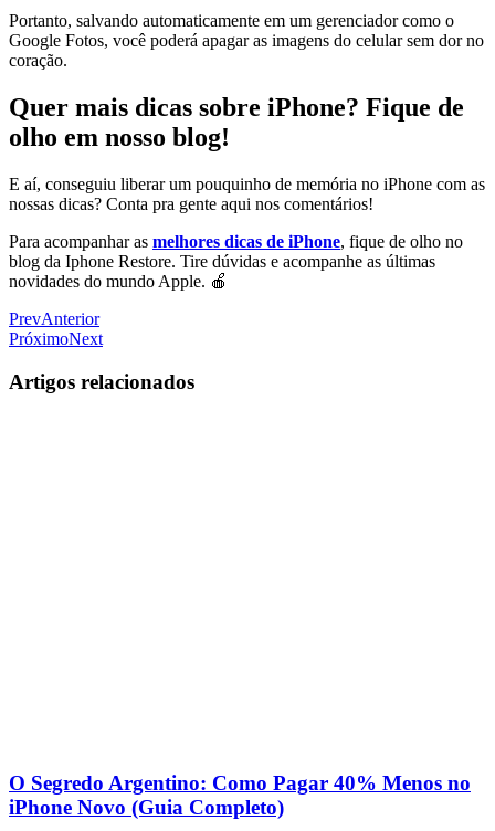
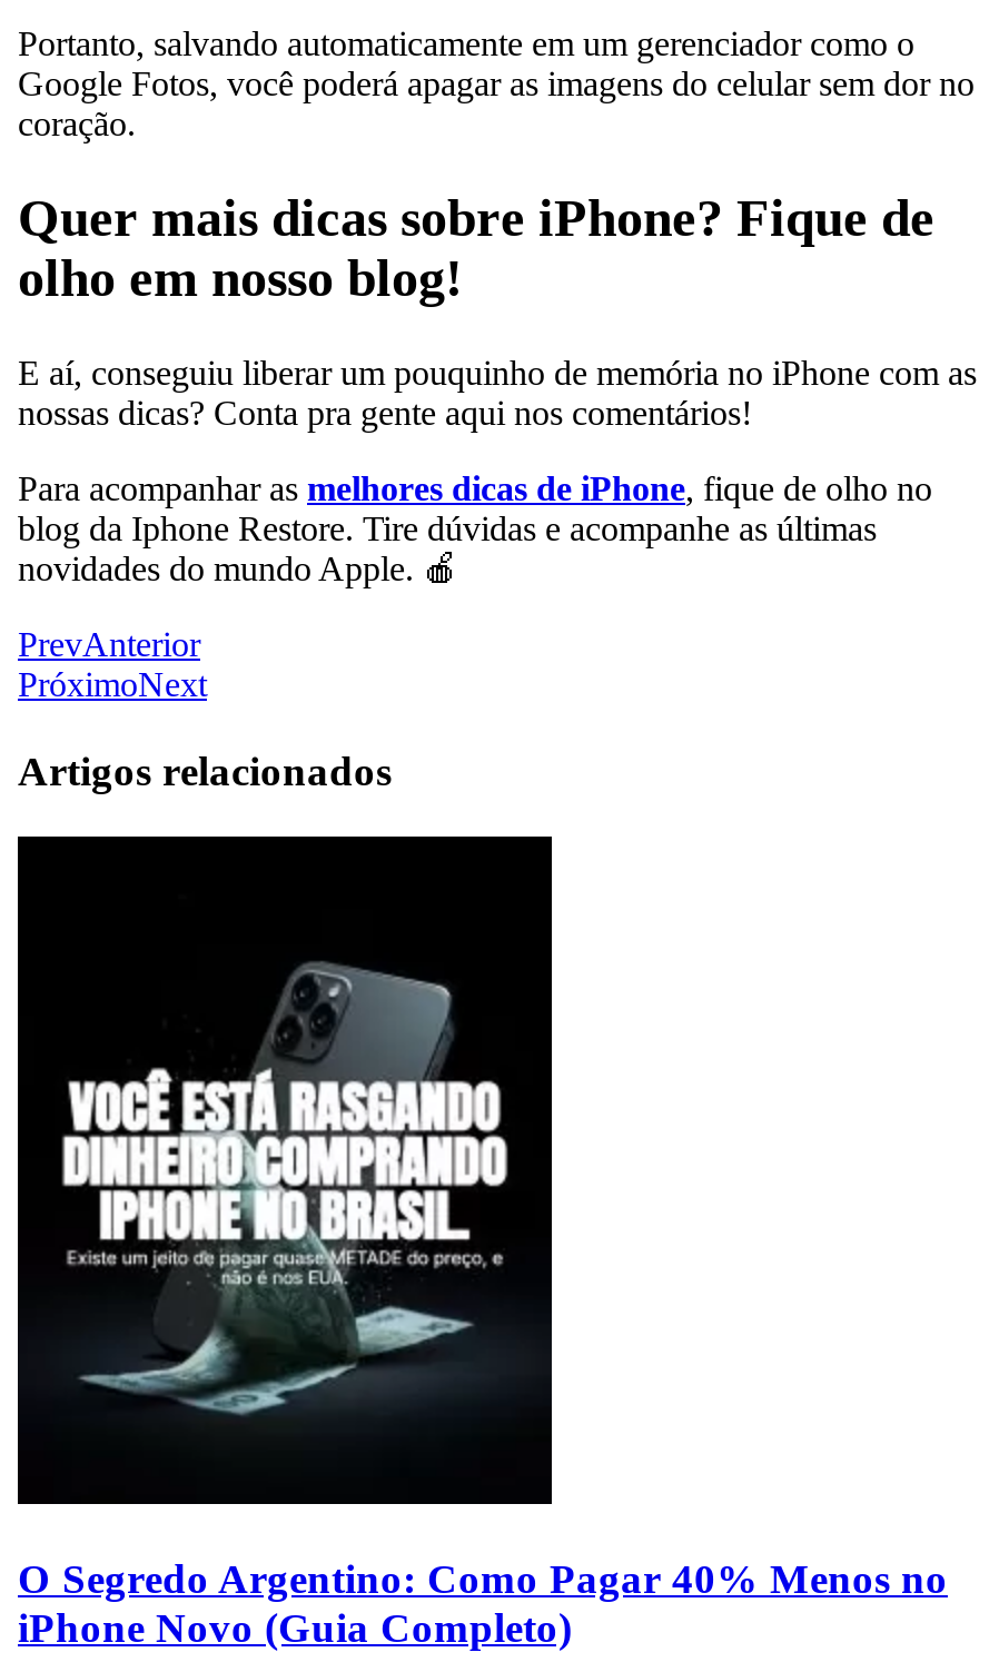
none -> [16,834,554,1506] [image]

